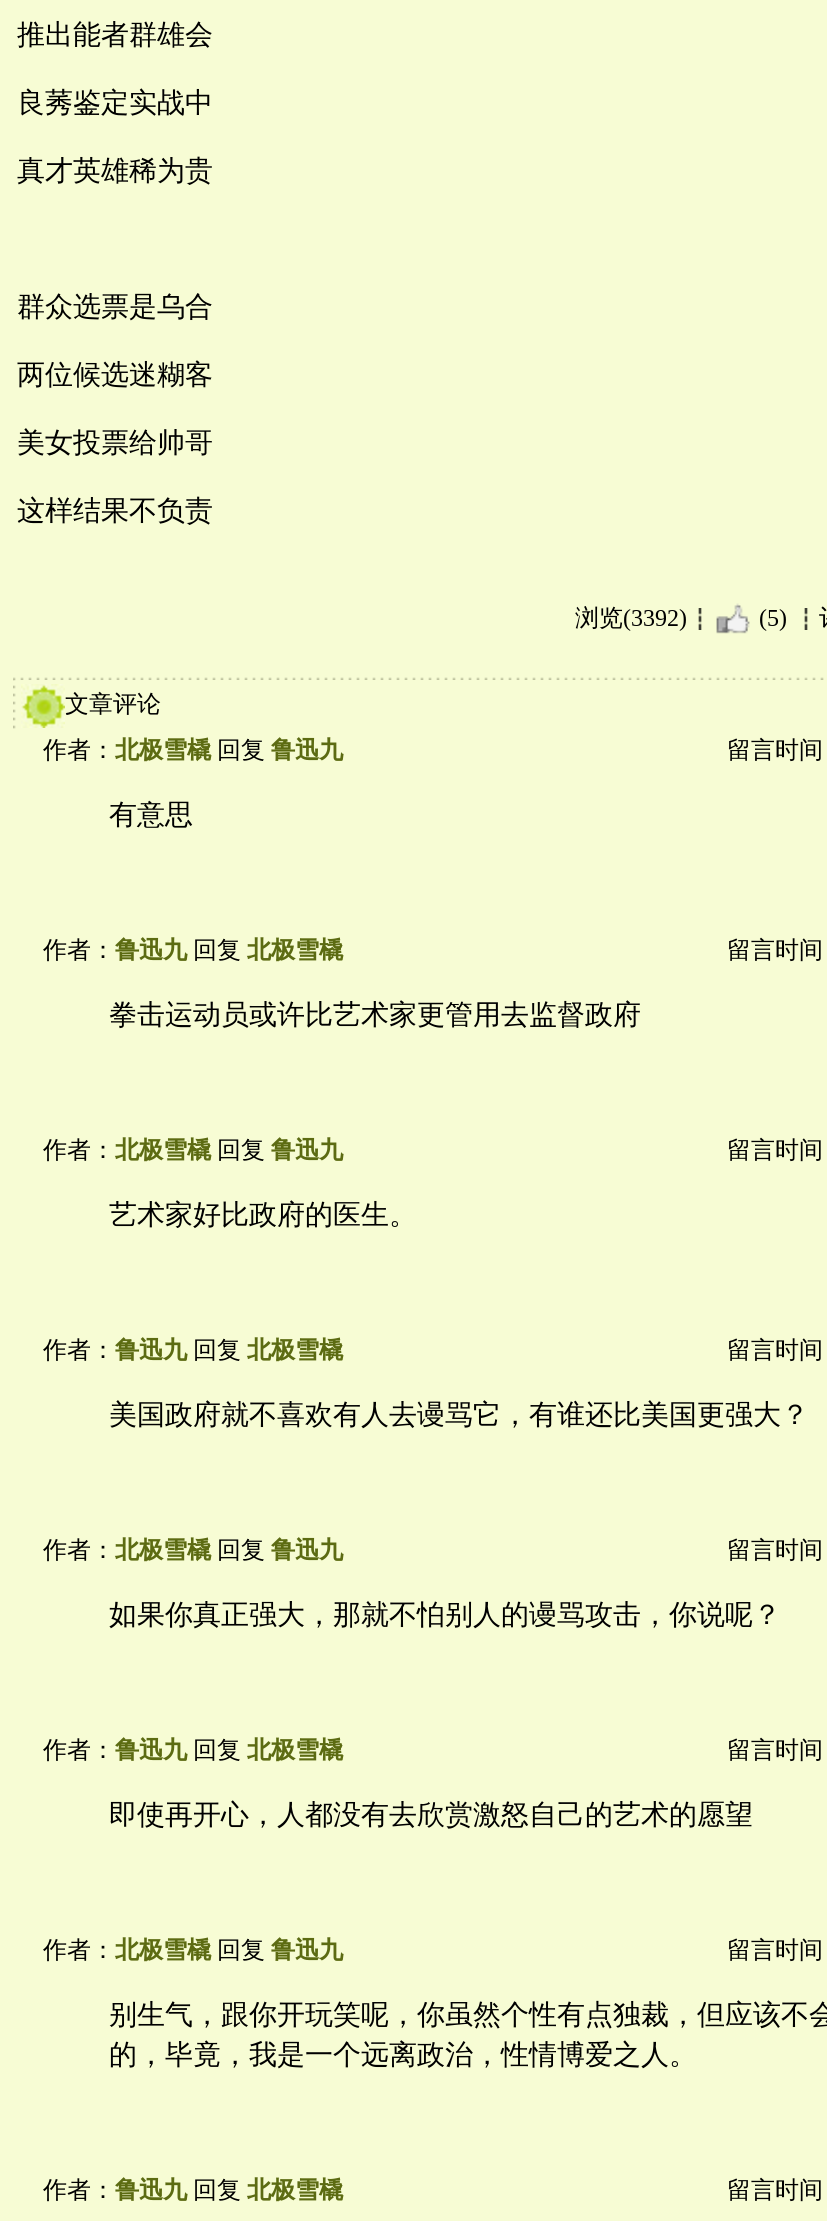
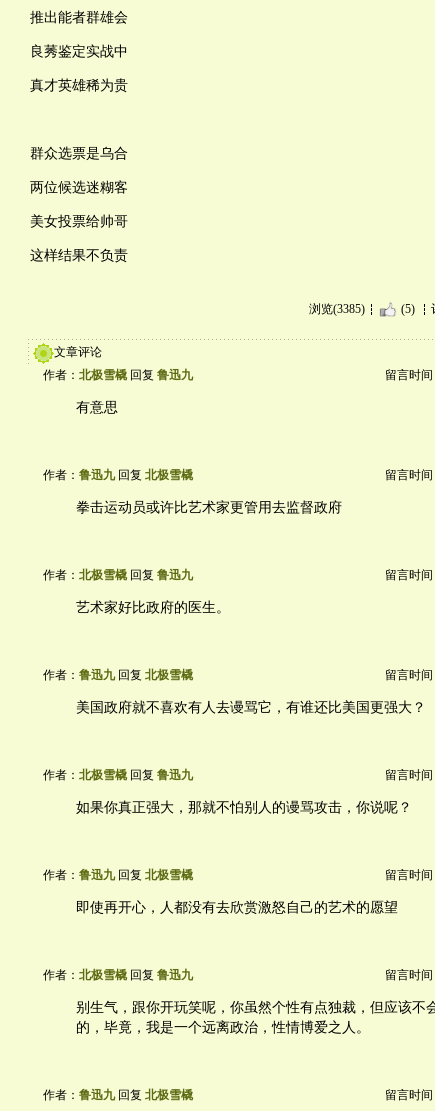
[575,604,687,632] 浏览(3392) -> [309,302,365,316] 浏览(3385)

